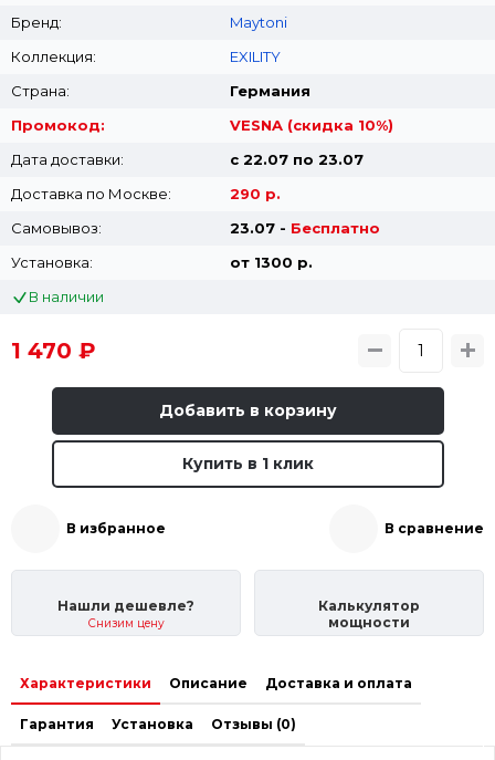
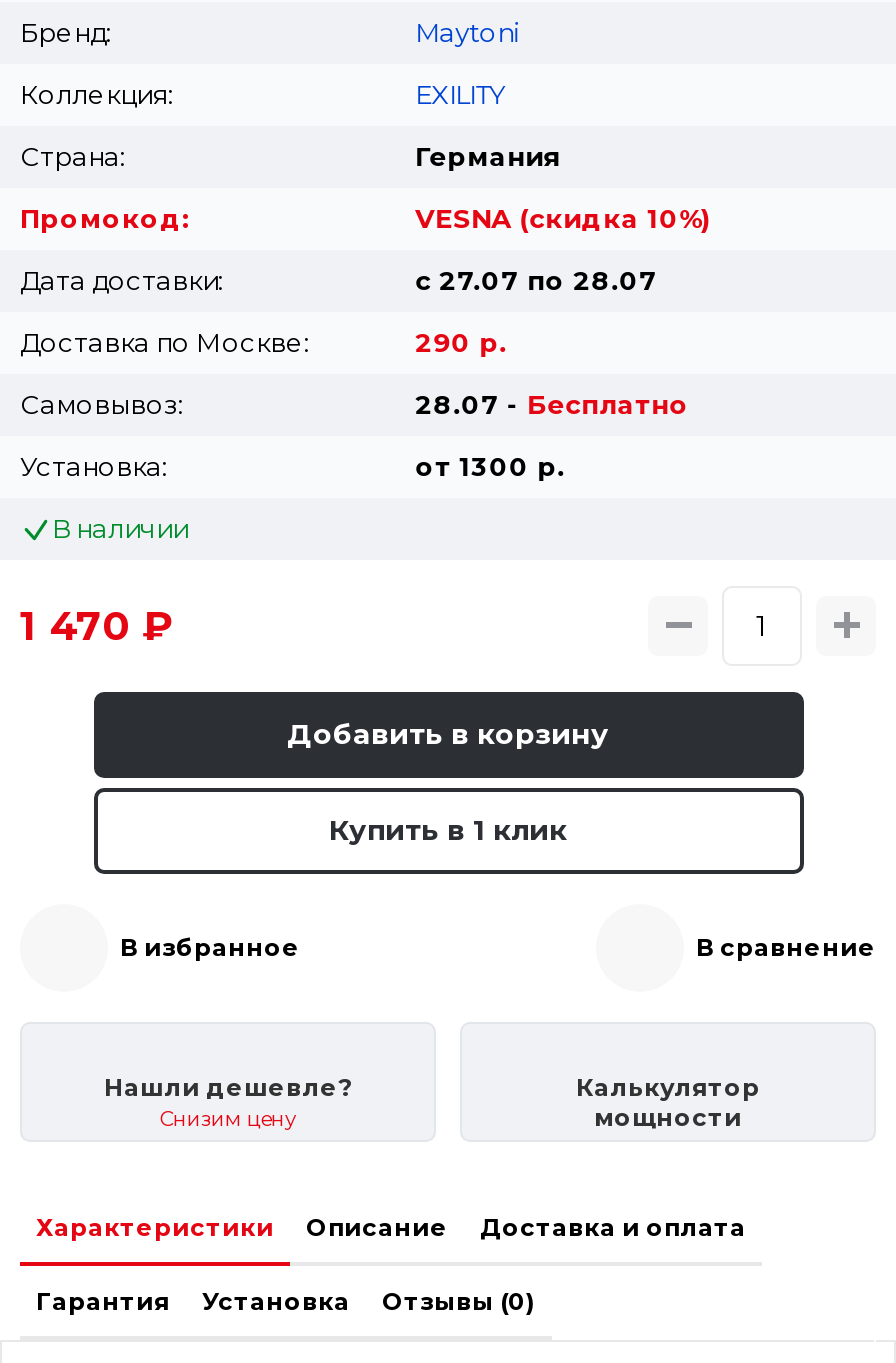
[229,150,363,168] с 22.07 по 23.07 -> [415,263,657,295] с 27.07 по 28.07
[229,219,380,236] 23.07 - Бесплатно -> [415,387,689,419] 28.07 - Бесплатно

